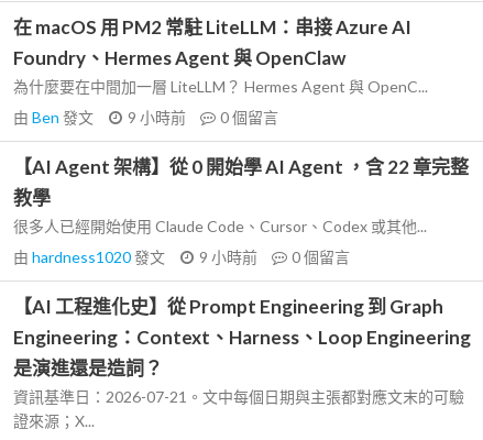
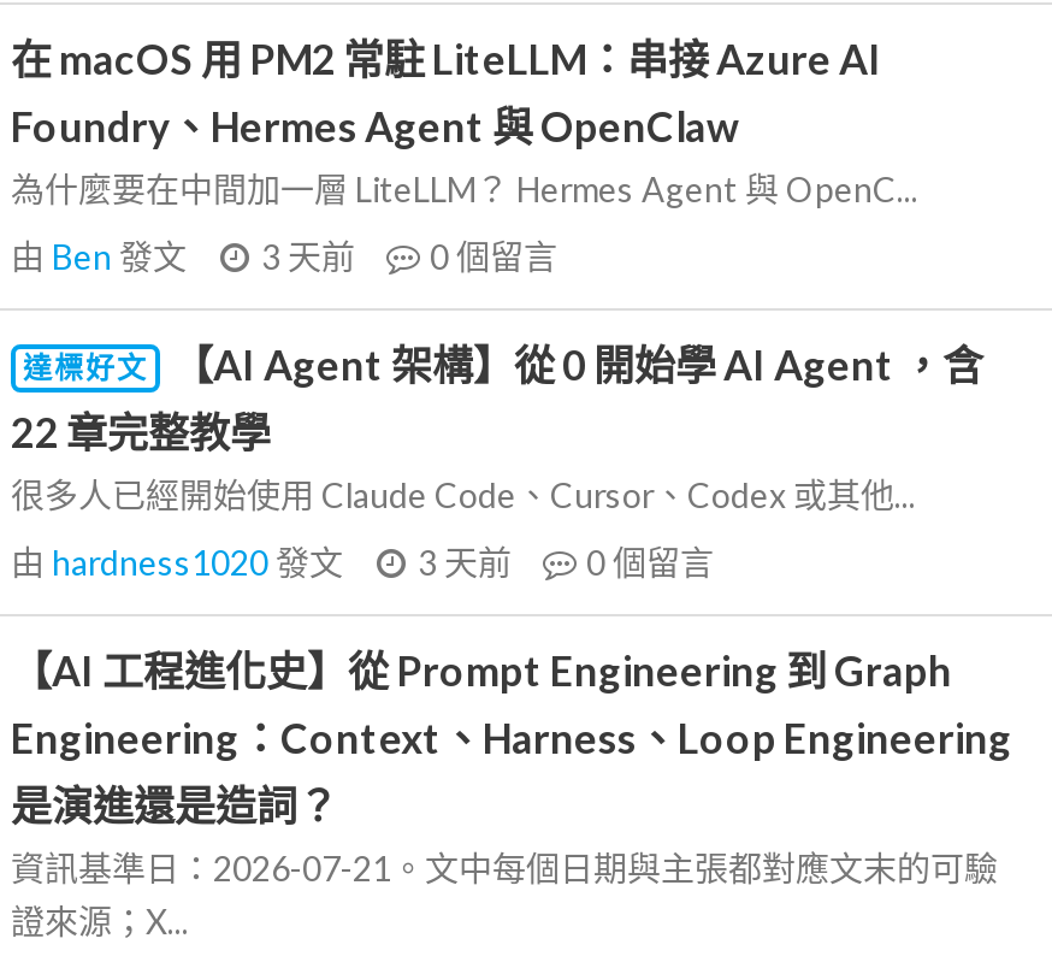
[13,108,278,127] 由Ben發文 9 小時前 0個留言 -> [11,236,557,277] 由Ben發文 3 天前 0個留言
[13,155,469,209] 【AI Agent 架構】從 0 開始學 AI Agent ，含 22 章完整 | 教學 -> [11,340,983,458] 達標好文 | 【AI Agent 架構】從 0 開始學 AI Agent ，含 | 22 章完整教學
[13,248,350,266] 由hardness1020發文 9 小時前 0個留言 -> [11,542,714,583] 由hardness1020發文 3 天前 0個留言

